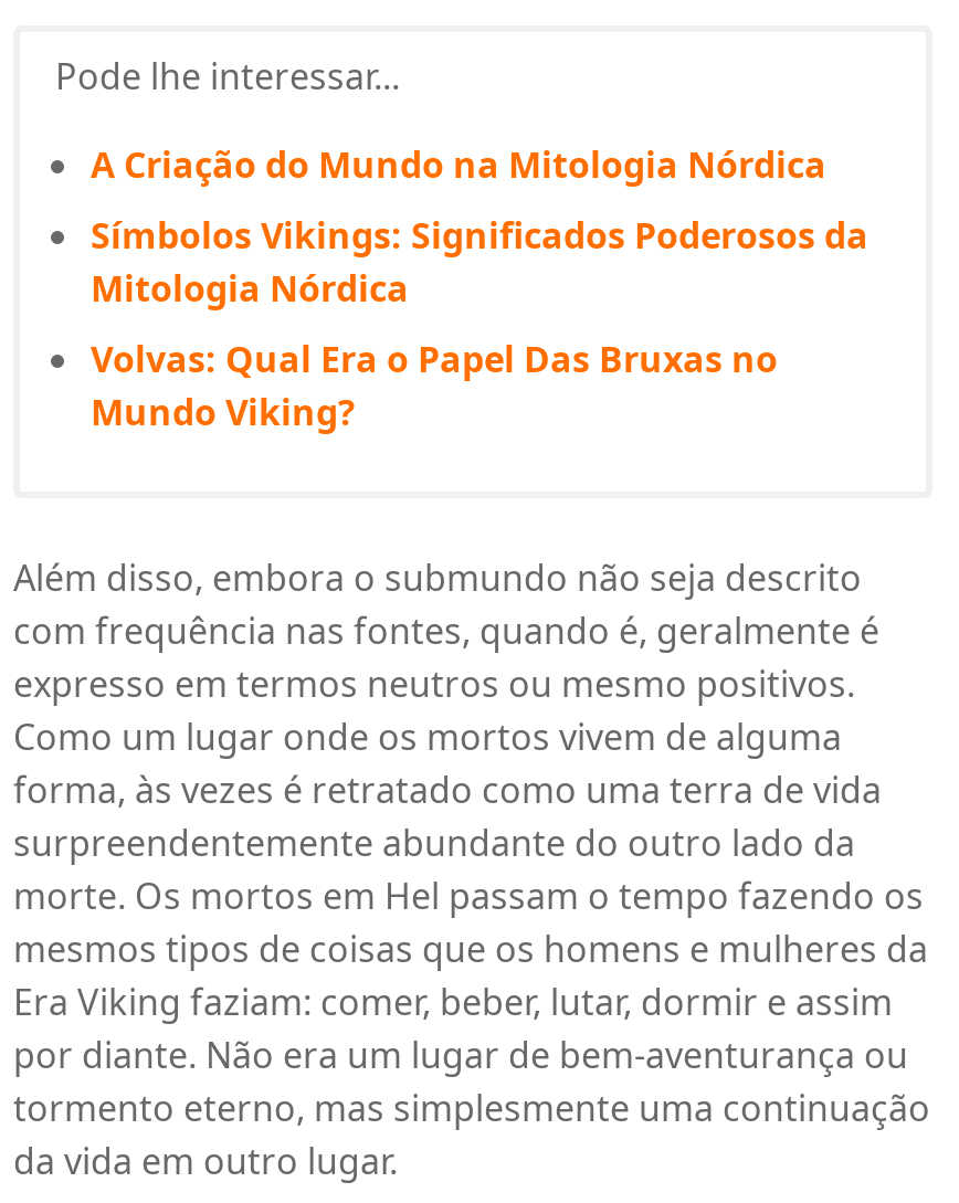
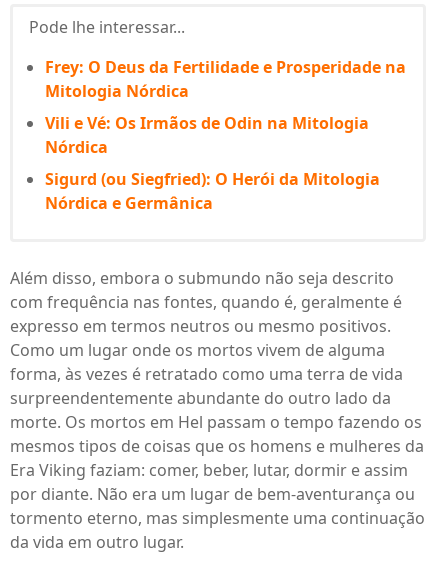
[91,139,868,258] A Criação do Mundo na Mitologia Nórdica | Símbolos Vikings: Significados Poderosos da -> [45,55,406,77] Frey: O Deus da Fertilidade e Prosperidade na
moved [91,263,409,312] -> [45,79,189,101]: Mitologia Nórdica
[91,334,778,435] Volvas: Qual Era o Papel Das Bruxas no | Mundo Viking? -> [45,111,380,213] Vili e Vé: Os Irmãos de Odin na Mitologia | Nórdica | Sigurd (ou Siegfried): O Herói da Mitologia | Nórdica e Germânica

